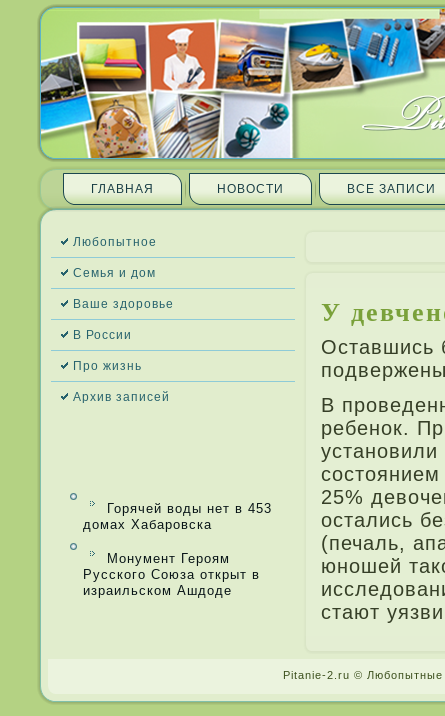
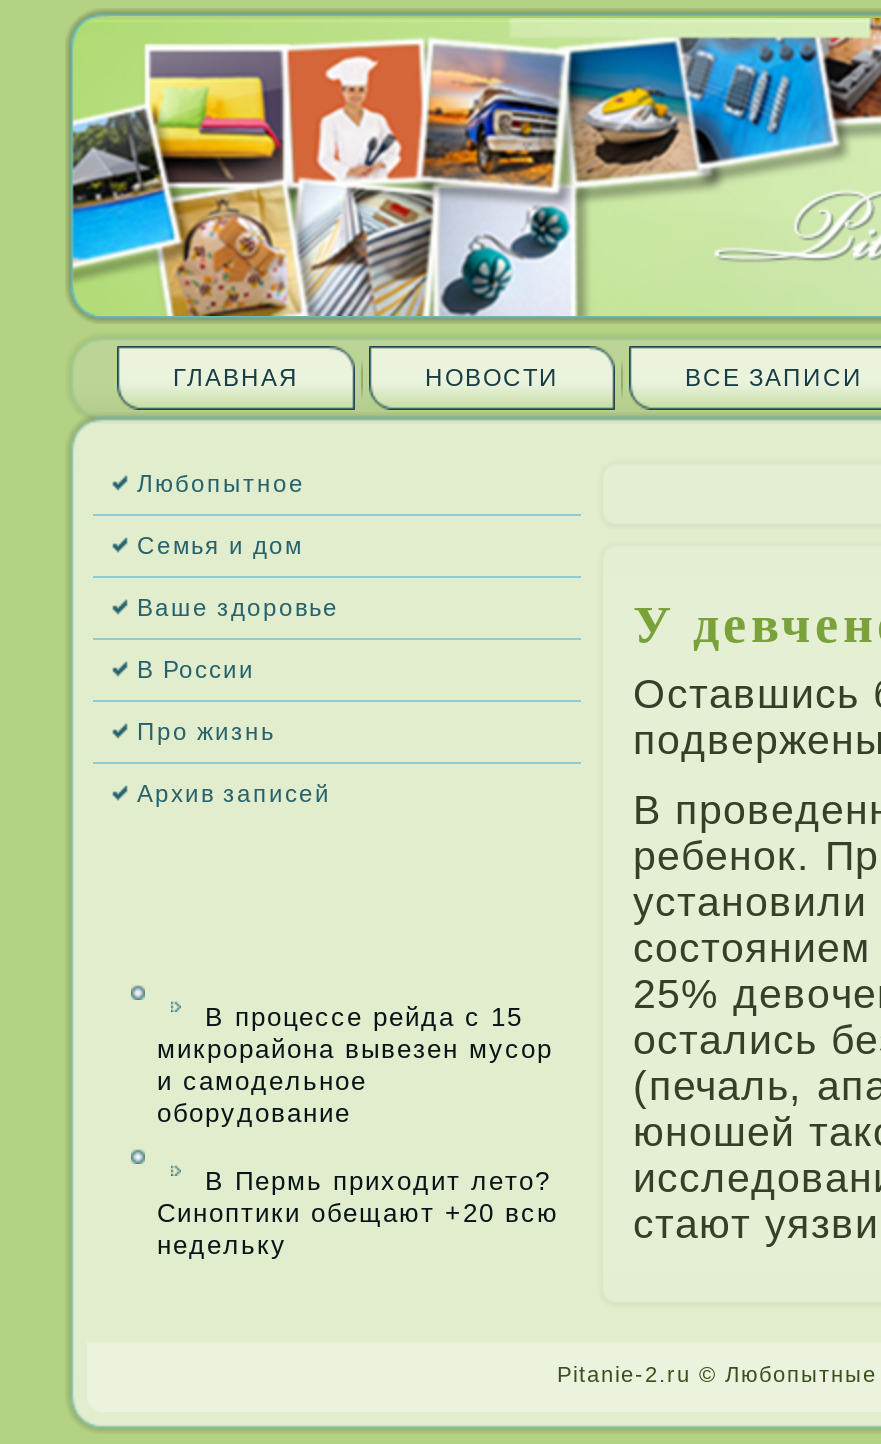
[83,501,272,532] Горячей воды нет в 453 | домах Хабаровска -> [157,1002,553,1128] В процессе рейда с 15 | микрорайона вывезен мусор | и самодельное | оборудование
[83,551,260,598] Монумент Героям | Русского Союза открыт в | израильском Ашдоде -> [157,1166,559,1260] В Пермь приходит лето? | Синоптики обещают +20 всю | недельку

